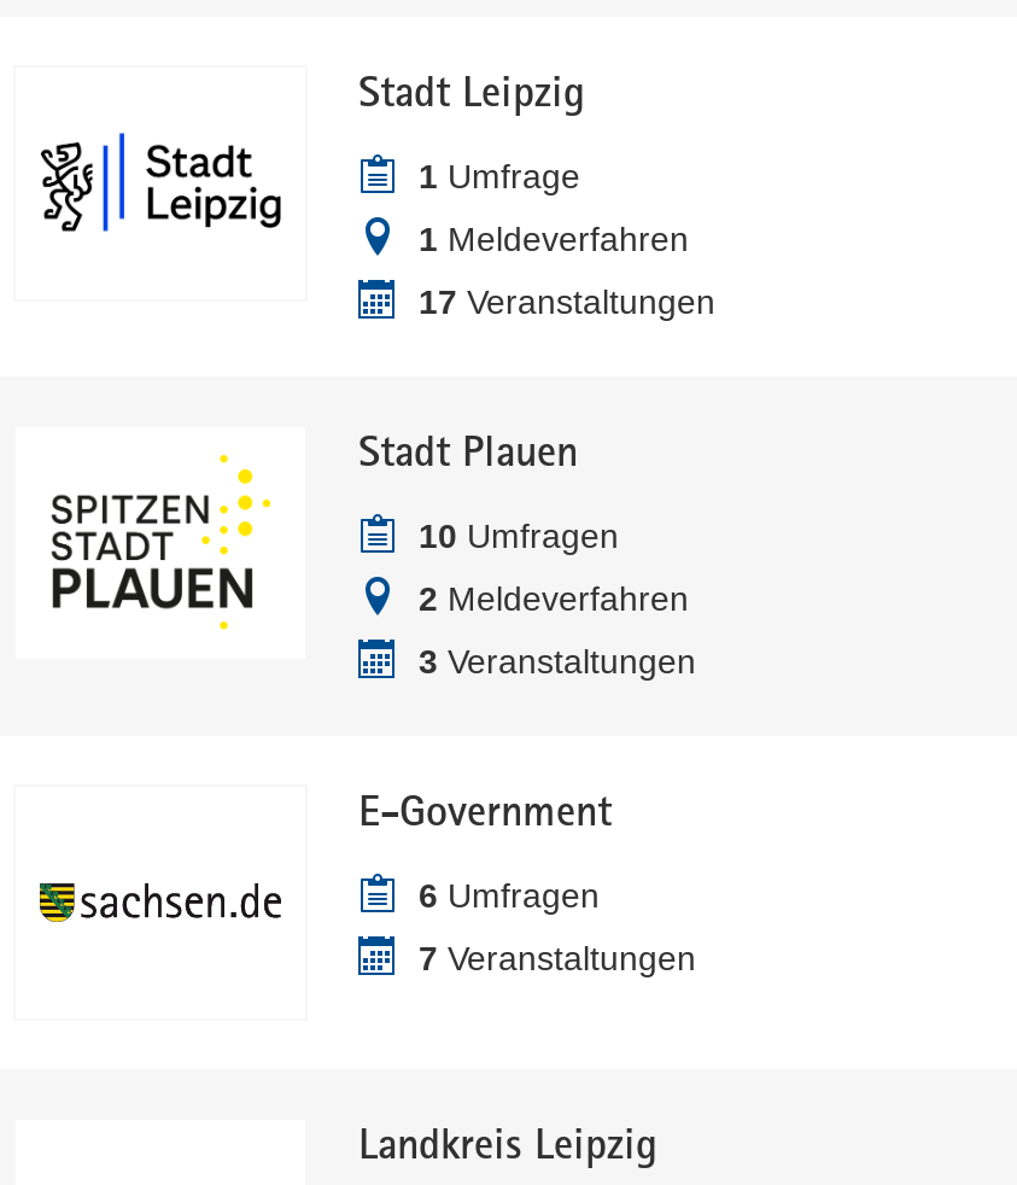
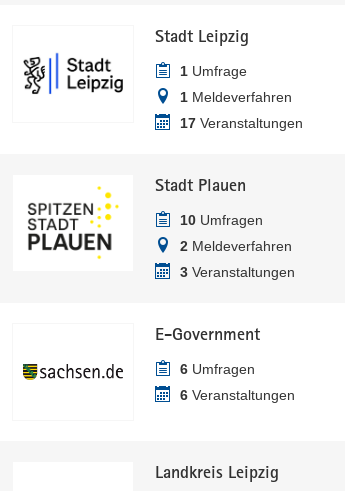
[419,939,696,977] 7 Veranstaltungen -> [180,387,295,403] 6 Veranstaltungen

